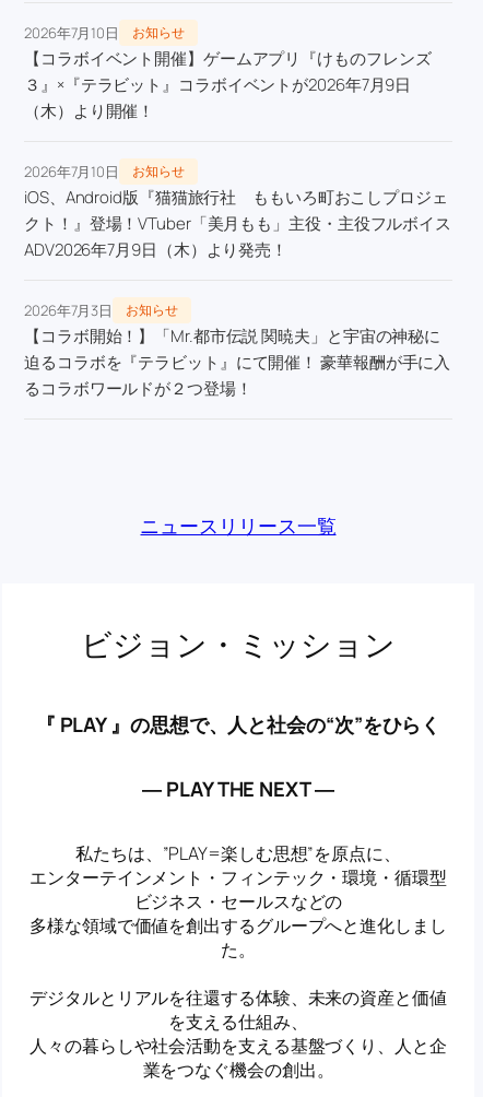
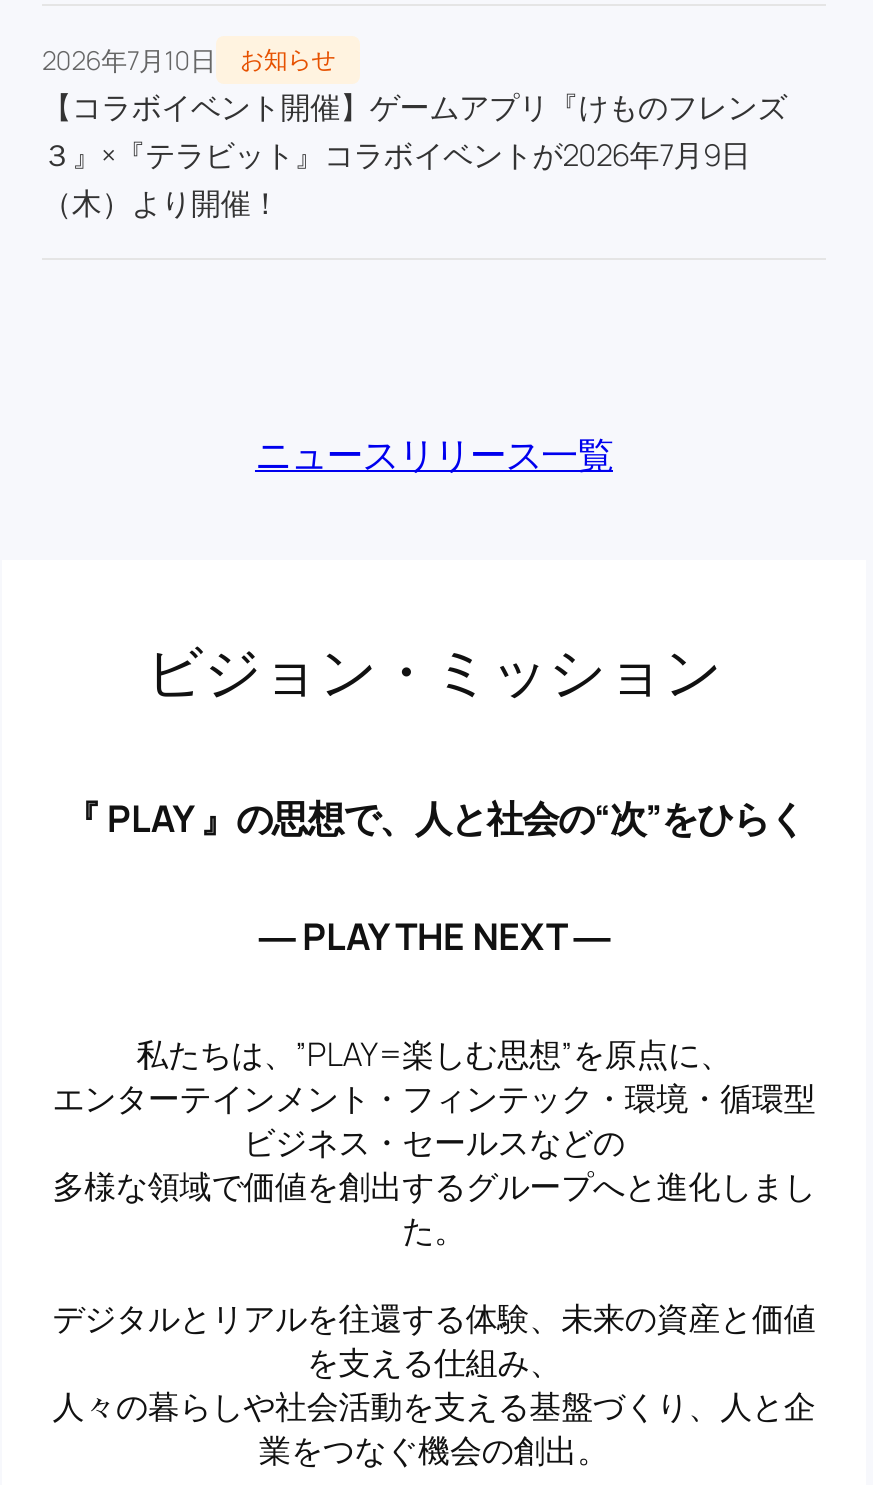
[24,162,451,400] 2026年7月10日 | お知らせ | iOS、Android版『猫猫旅行社 ももいろ町おこしプロジェ | クト！』登場！VTuber「美月もも」主役・主役フルボイス | ADV2026年7月9日（木）より発売！ | 2026年7月3日 | お知らせ | 【コラボ開始！】「Mr.都市伝説 関暁夫」と宇宙の神秘に | 迫るコラボを『テラビット』にて開催！ 豪華報酬が手に入 | るコラボワールドが２つ登場！ -> none

